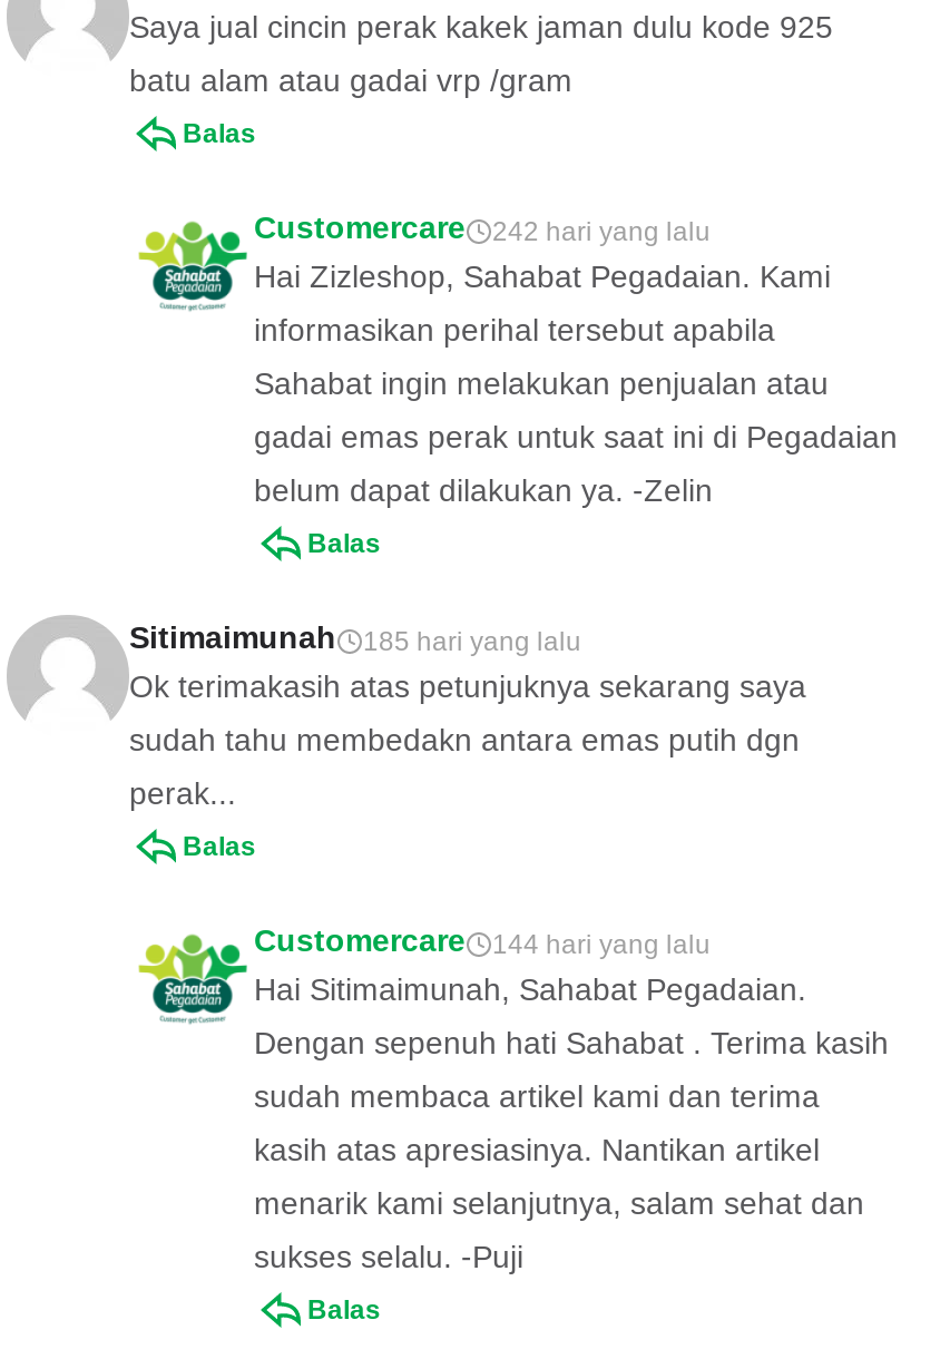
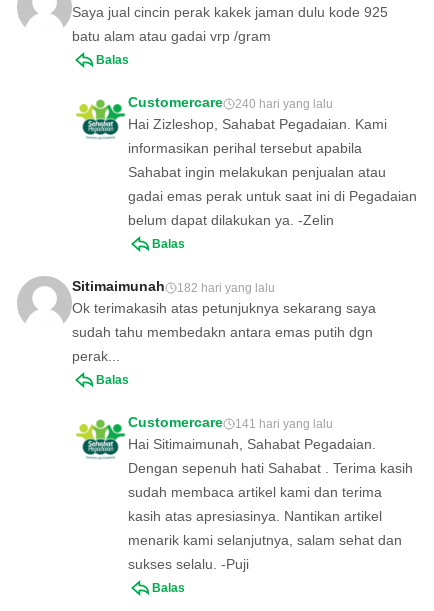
[492,217,711,248] 242 hari yang lalu -> [235,97,333,111] 240 hari yang lalu
[363,626,581,658] 185 hari yang lalu -> [177,281,275,295] 182 hari yang lalu
[492,929,711,961] 144 hari yang lalu -> [235,417,333,431] 141 hari yang lalu

